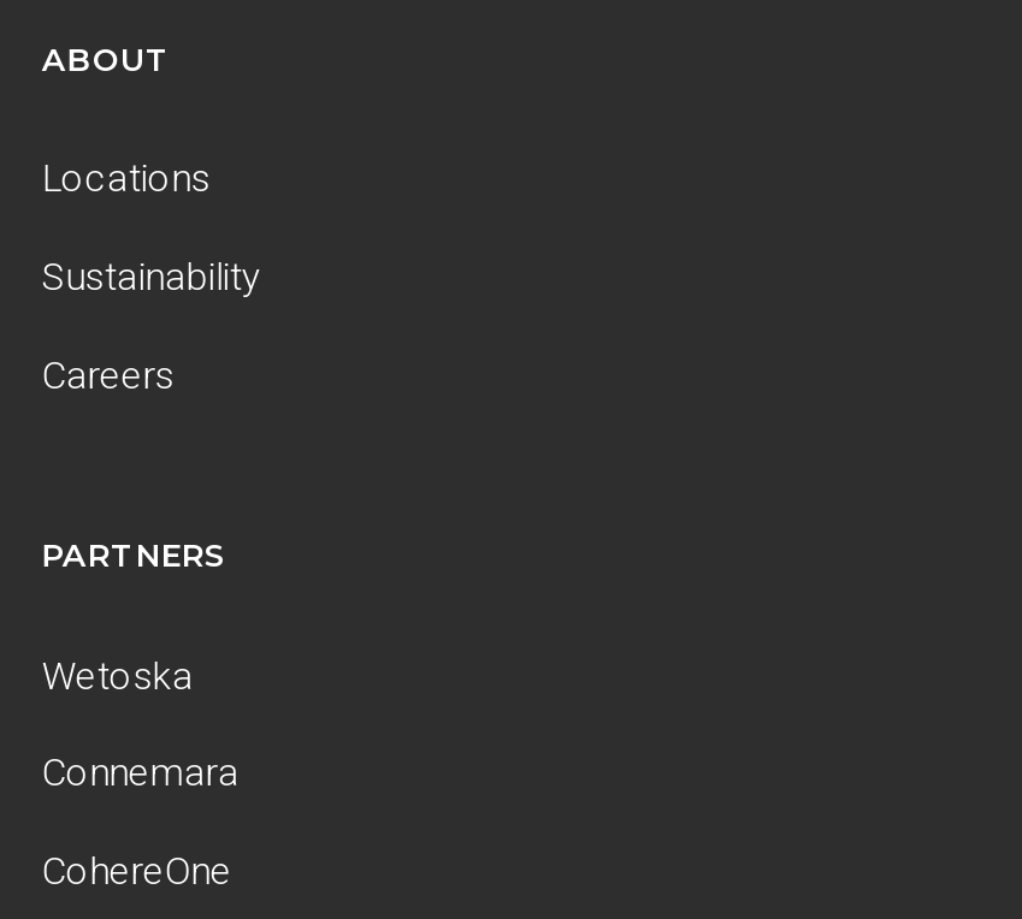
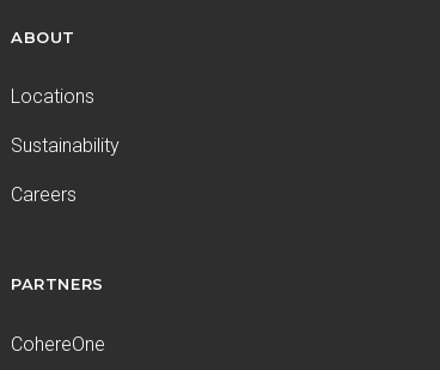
[42,652,239,796] Wetoska | Connemara -> none

